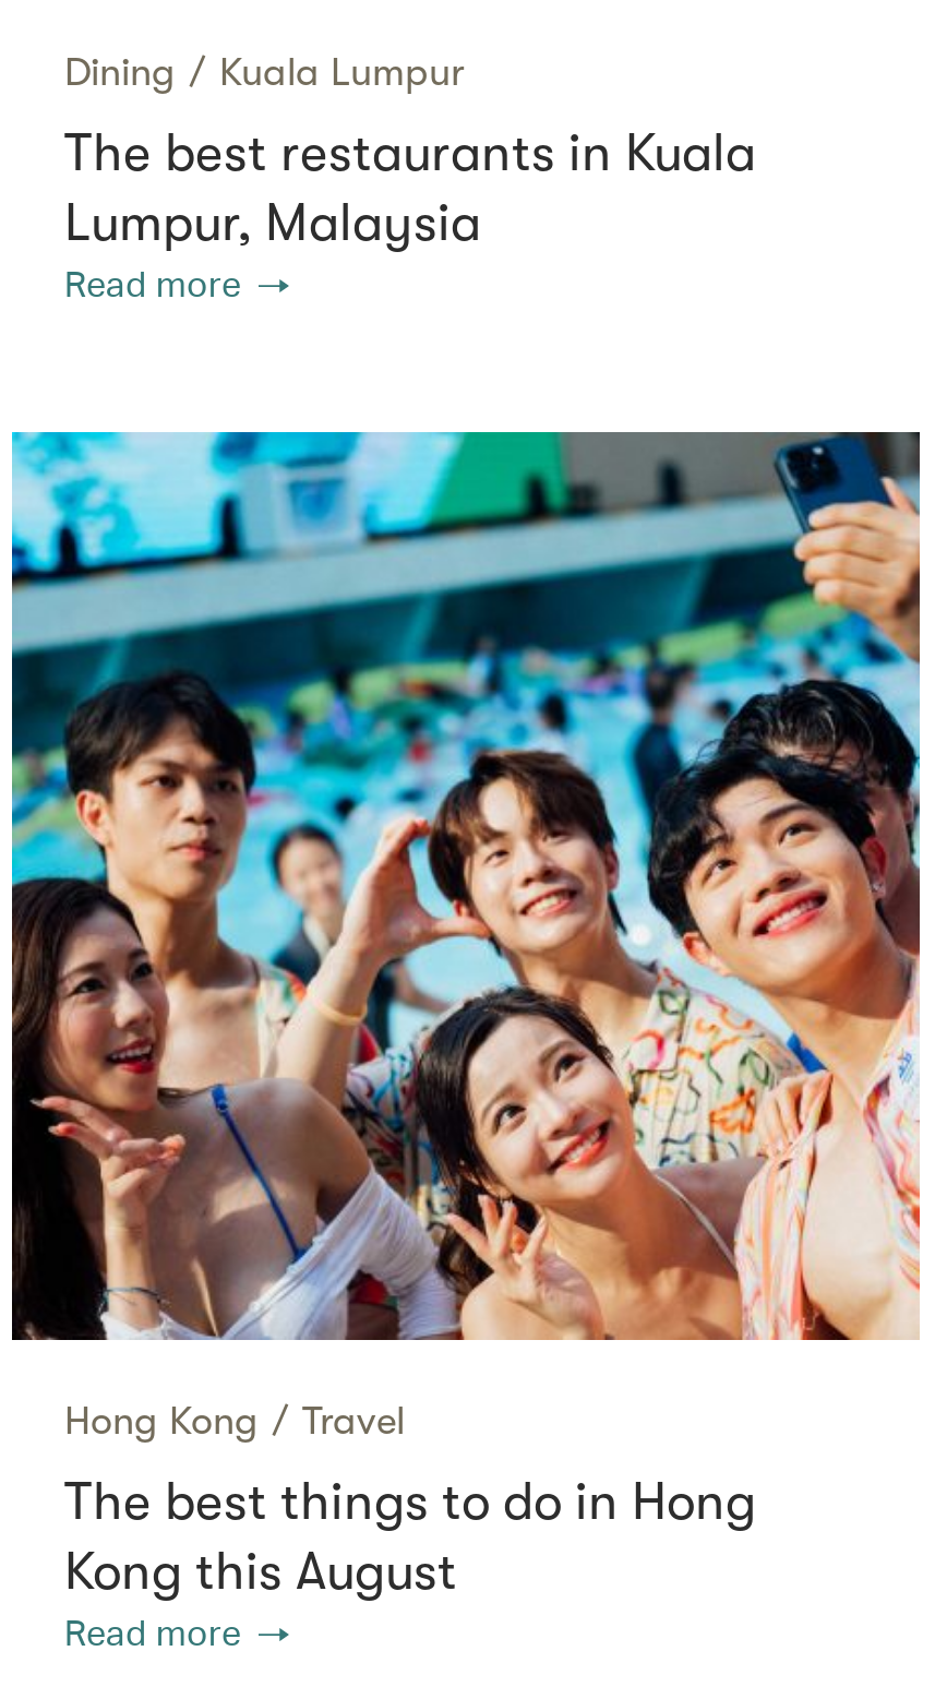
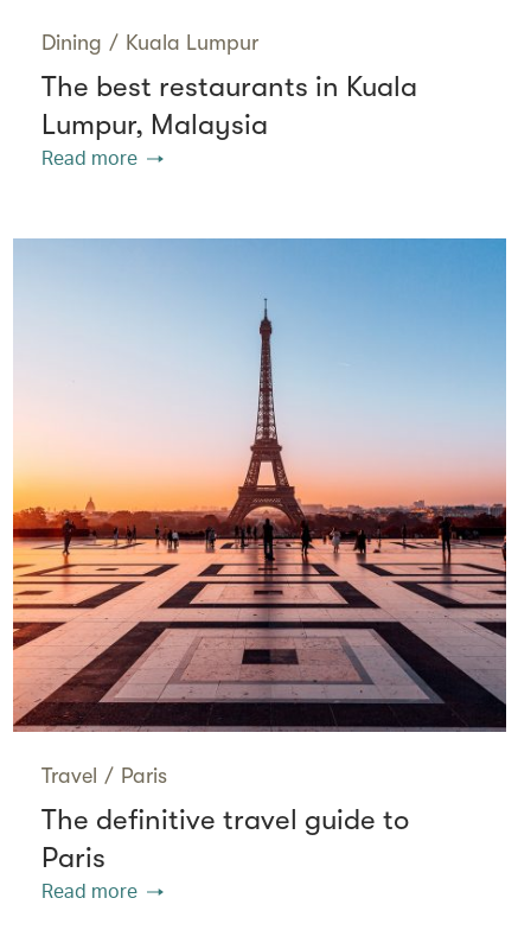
[10,430,922,1442] [image] | Hong Kong / Travel -> [12,237,507,787] [image] | Travel / Paris
[64,1470,756,1601] The best things to do in Hong | Kong this August -> [41,803,409,874] The definitive travel guide to | Paris

